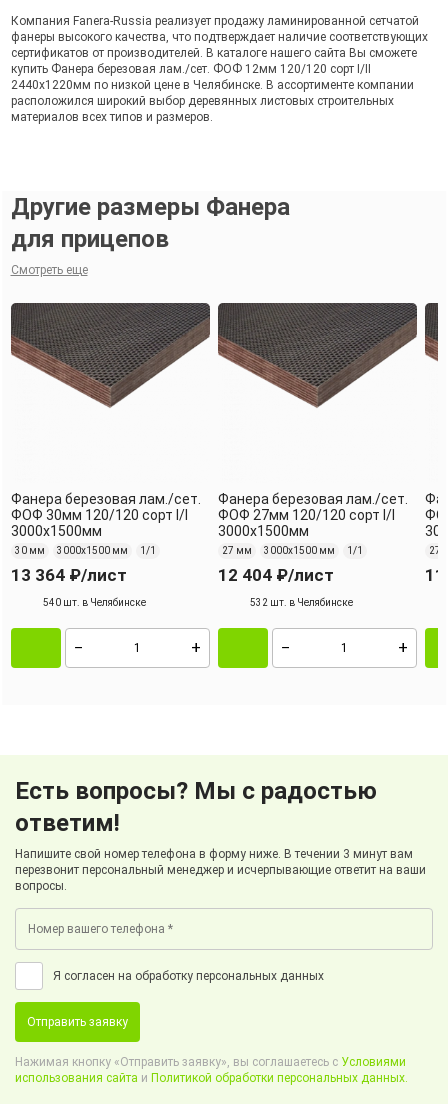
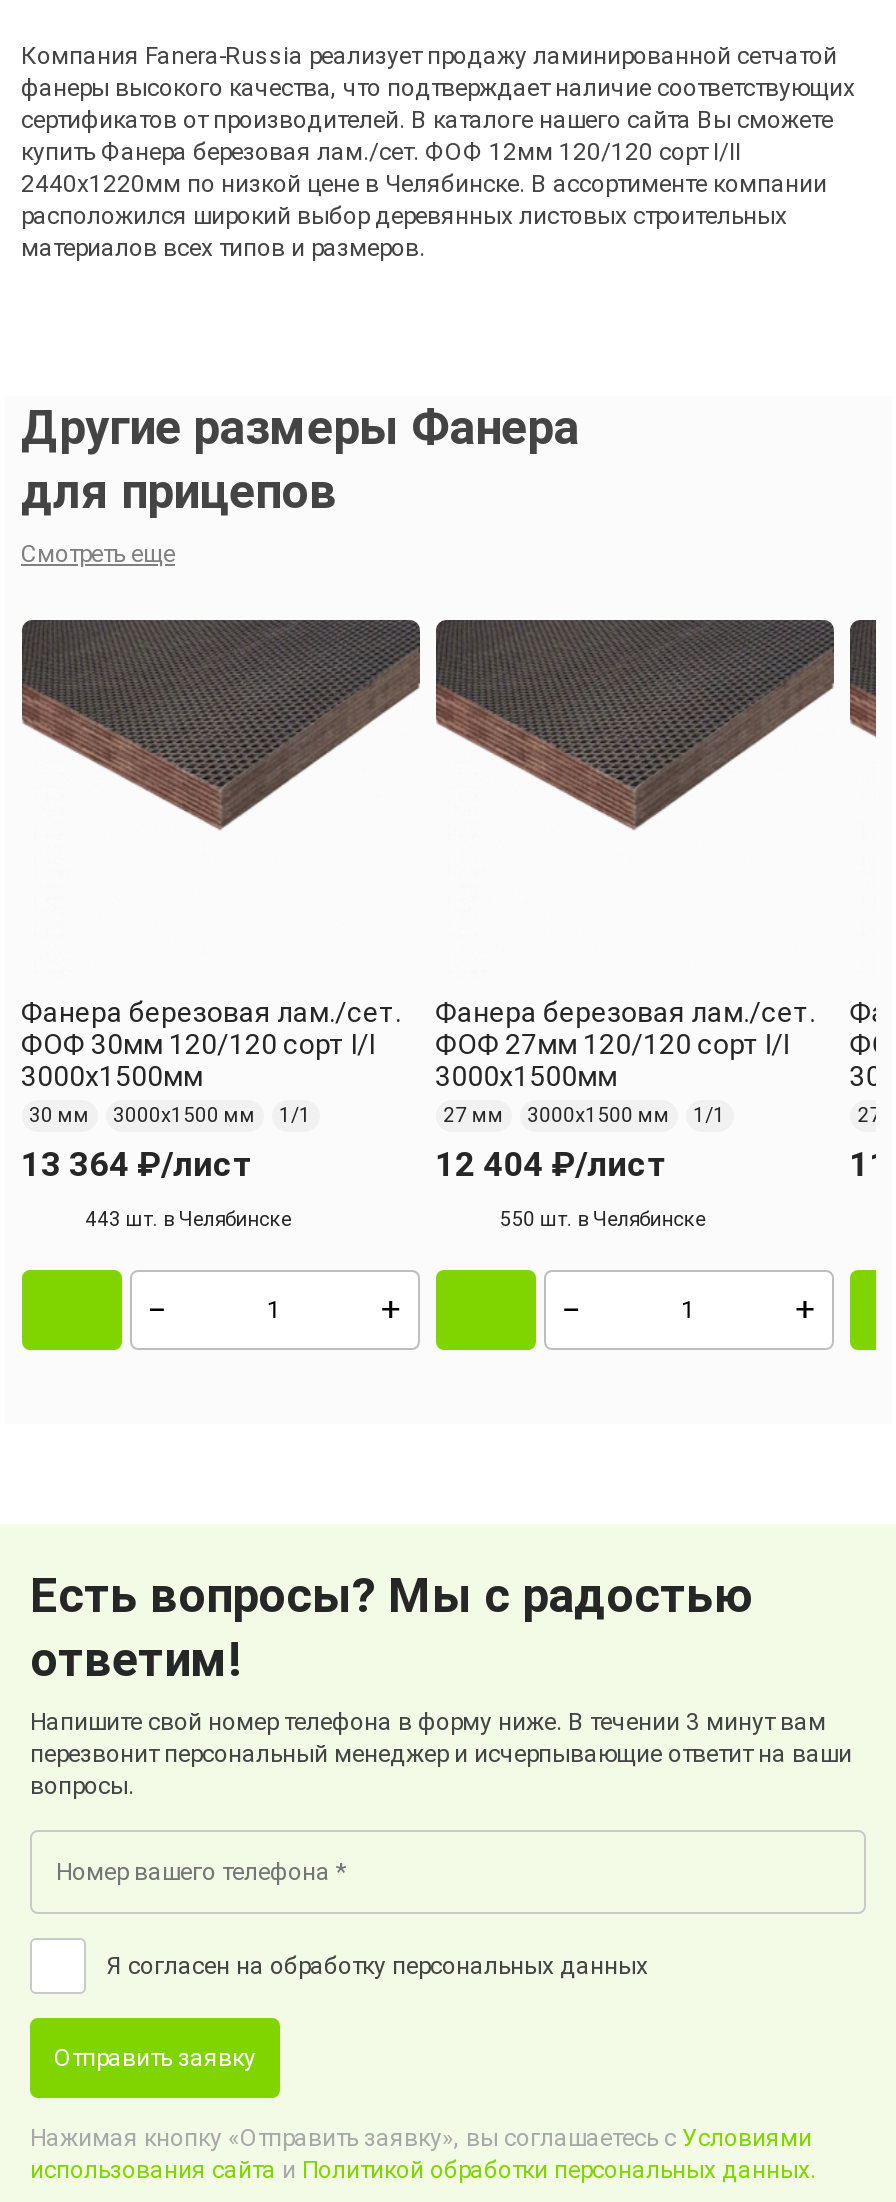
[42,597,145,608] 540 шт. в Челябинске -> [85,1208,291,1230] 443 шт. в Челябинске
[250,597,353,608] 532 шт. в Челябинске -> [499,1208,705,1230] 550 шт. в Челябинске

